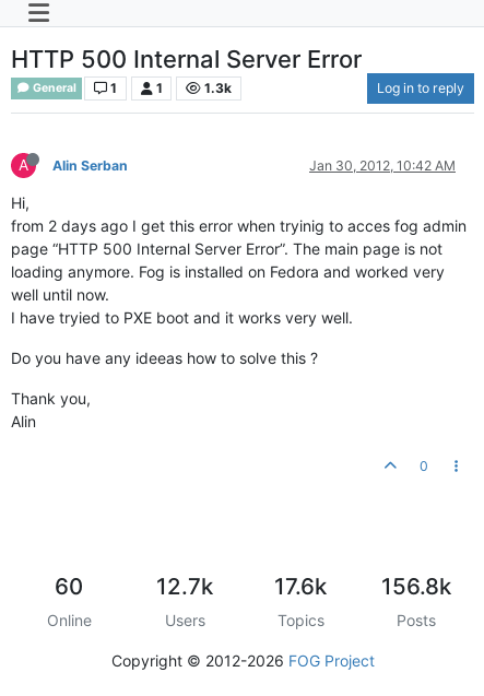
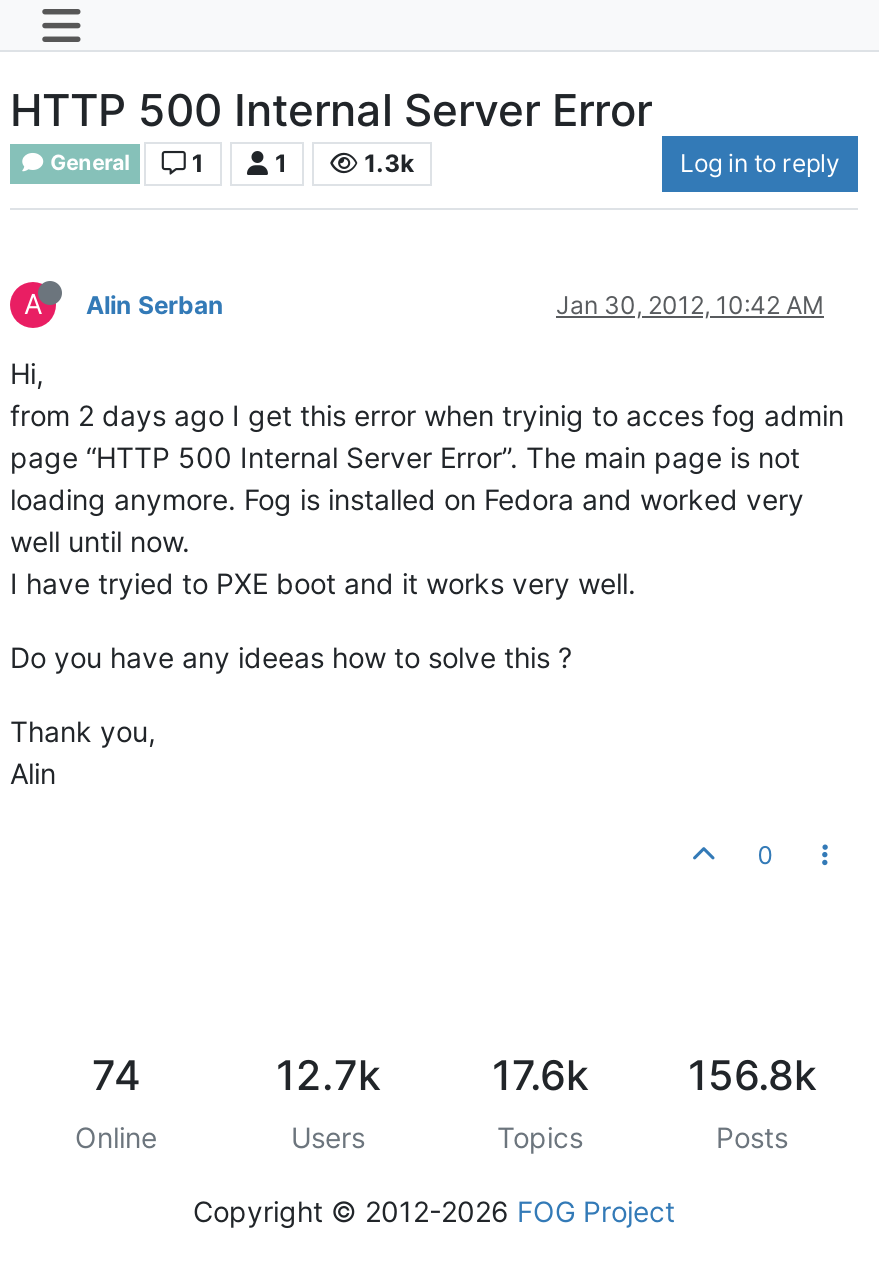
[55,573,83,600] 60 -> [92,1050,140,1100] 74

